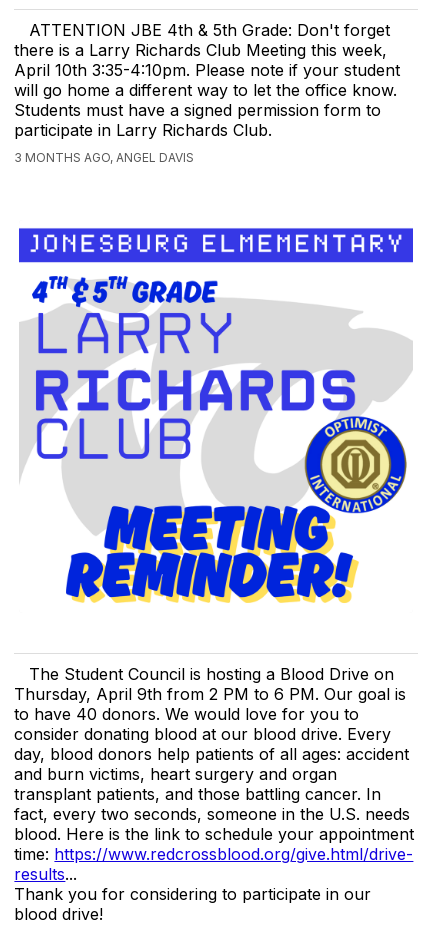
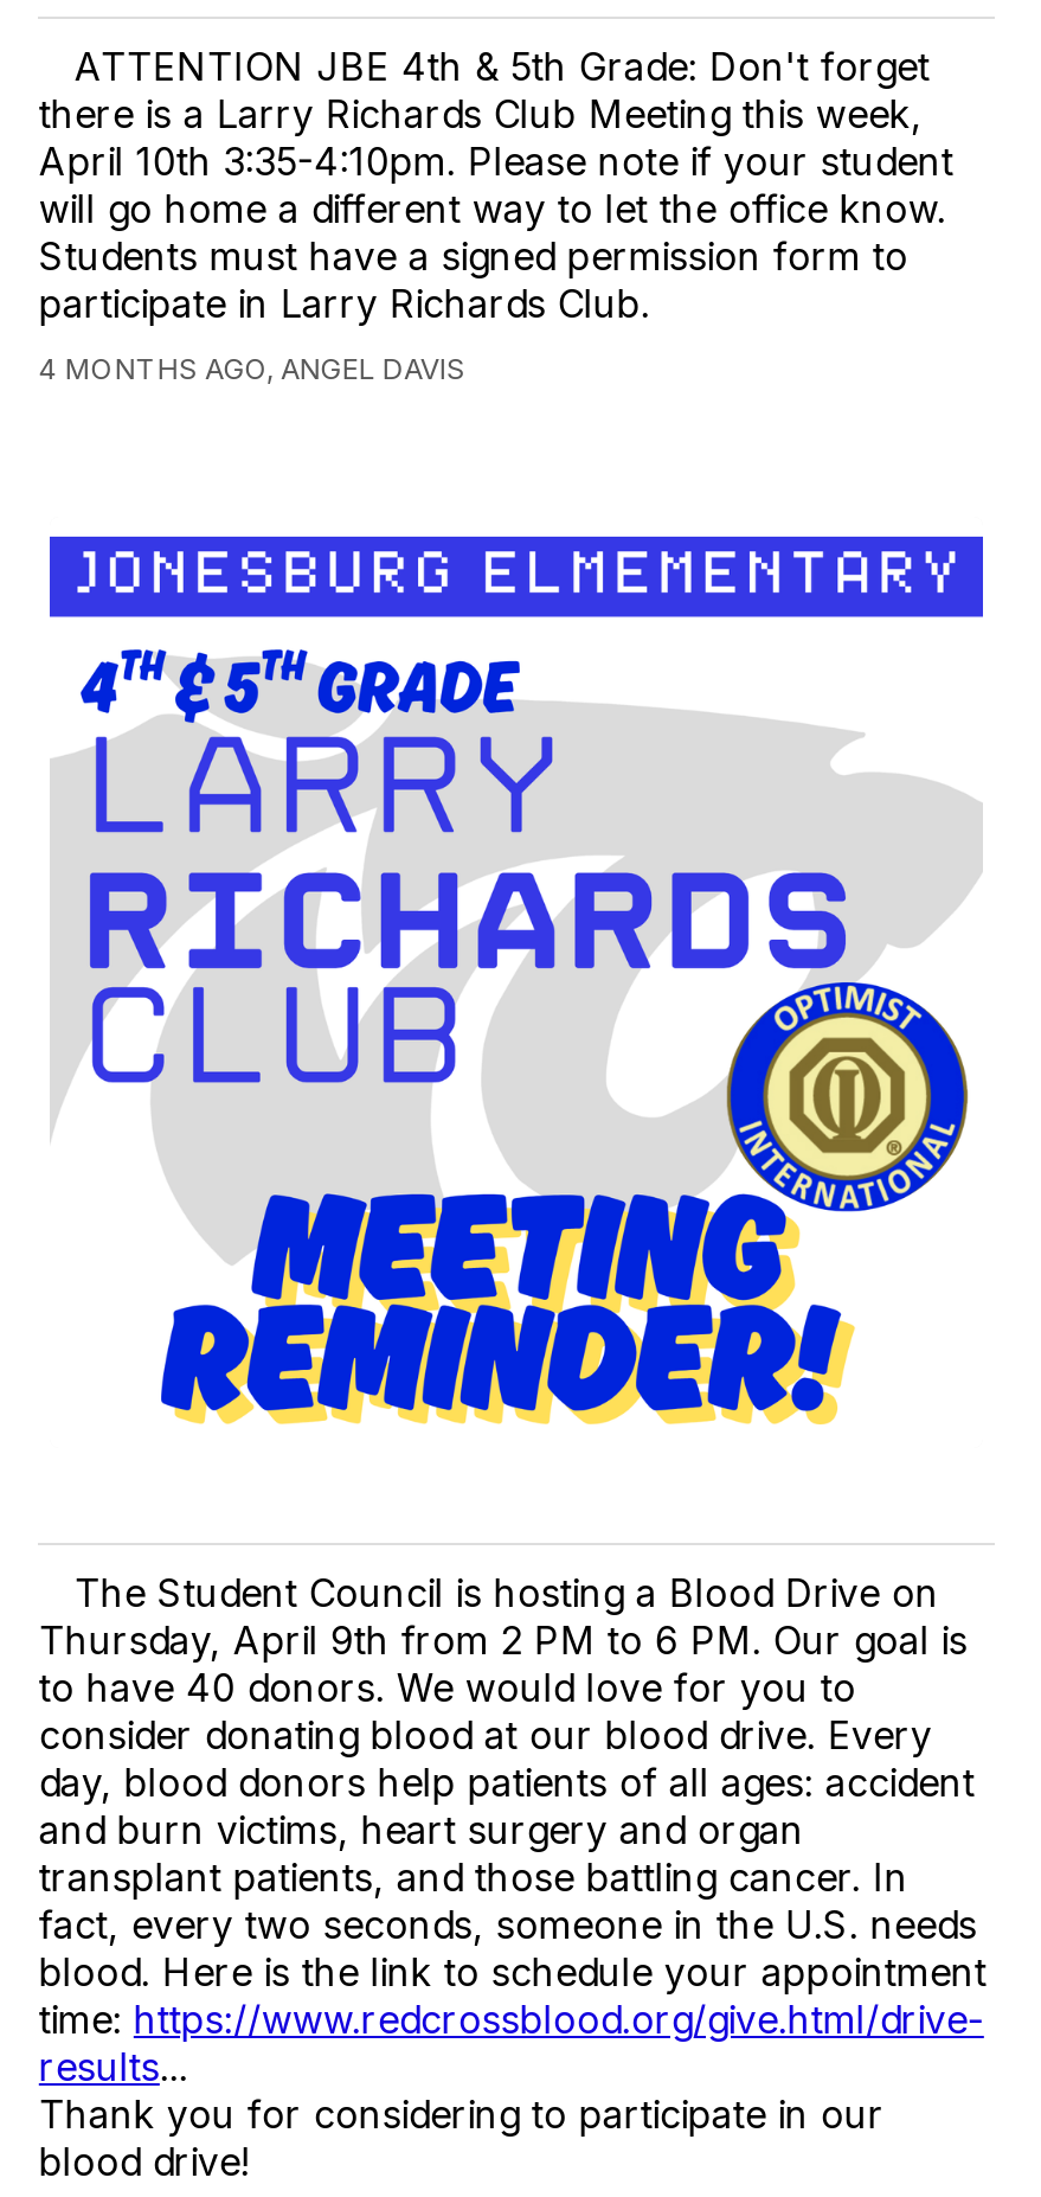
[14,150,194,165] 3 MONTHS AGO, ANGEL DAVIS -> [39,351,465,386] 4 MONTHS AGO, ANGEL DAVIS

